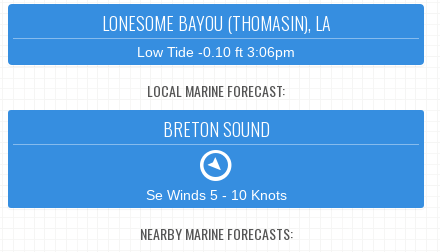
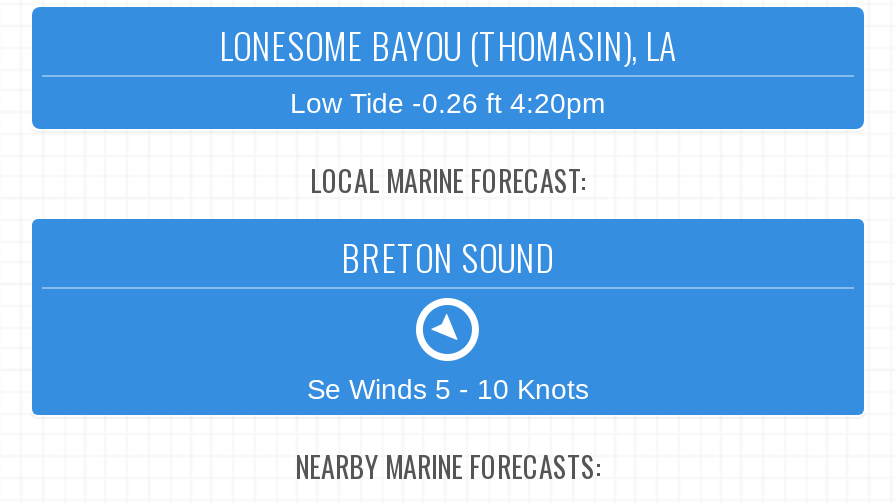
[137,44,295,60] Low Tide -0.10 ft 3:06pm -> [290,87,606,119] Low Tide -0.26 ft 4:20pm

